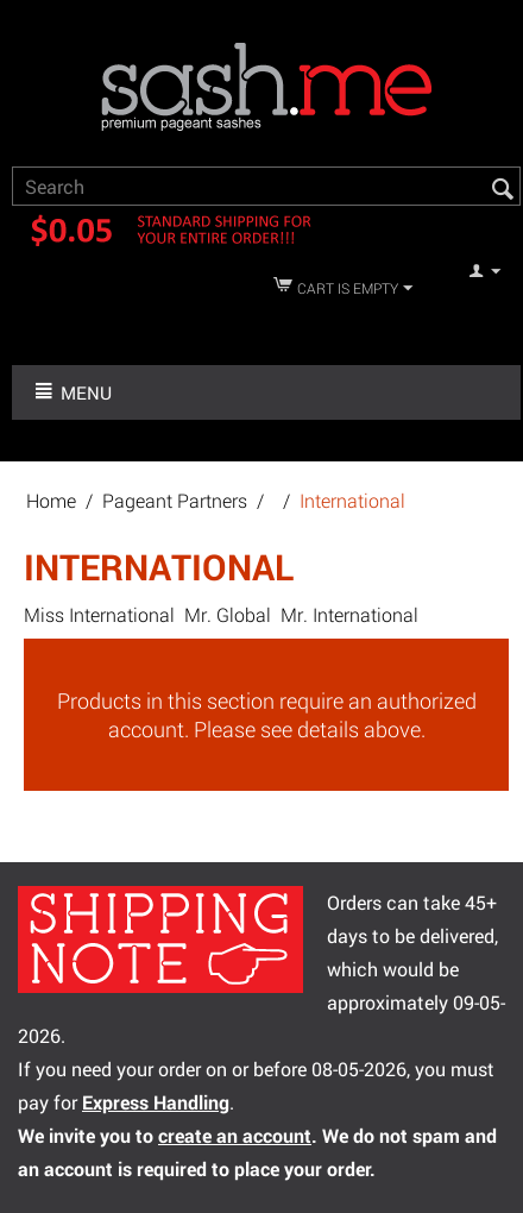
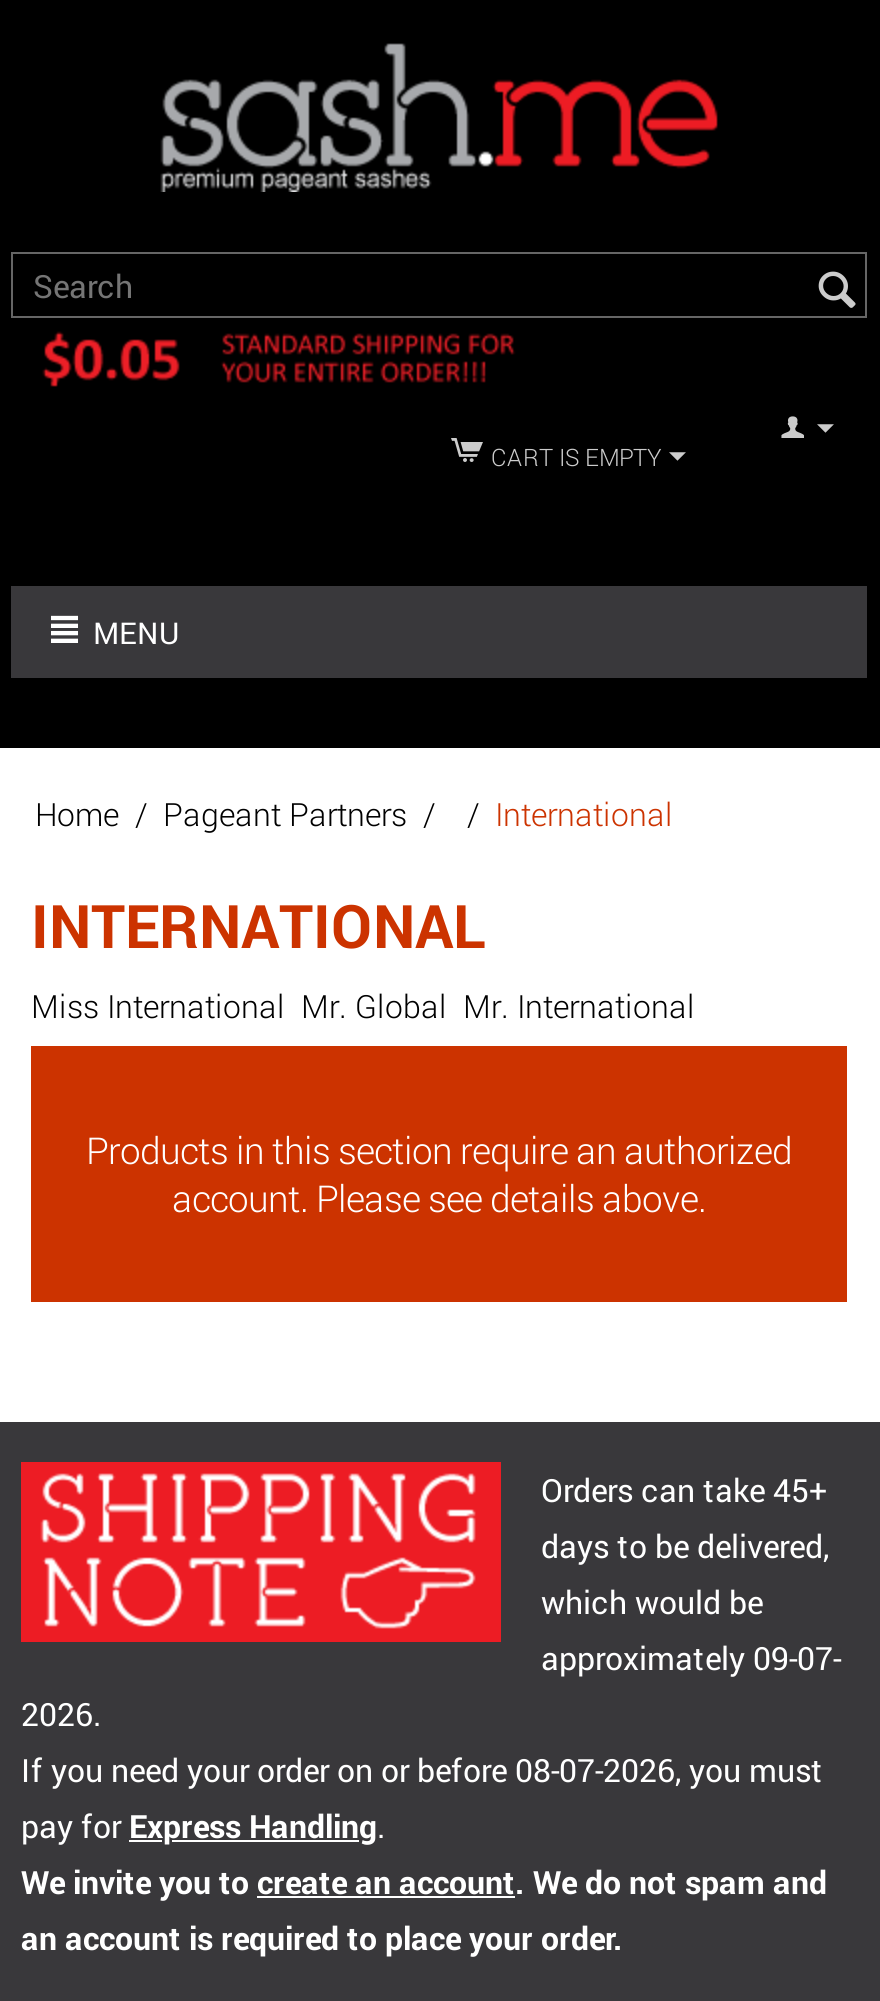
[327,989,505,1014] approximately 09-05- -> [541,1636,841,1678] approximately 09-07-
[18,1056,494,1081] If you need your order on or before 08-05-2026, you must -> [21,1748,823,1790] If you need your order on or before 08-07-2026, you must

